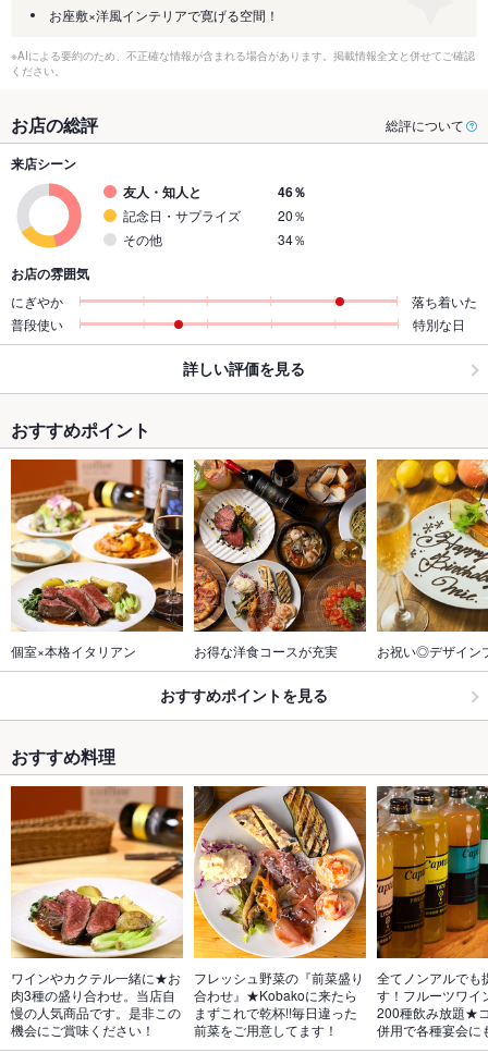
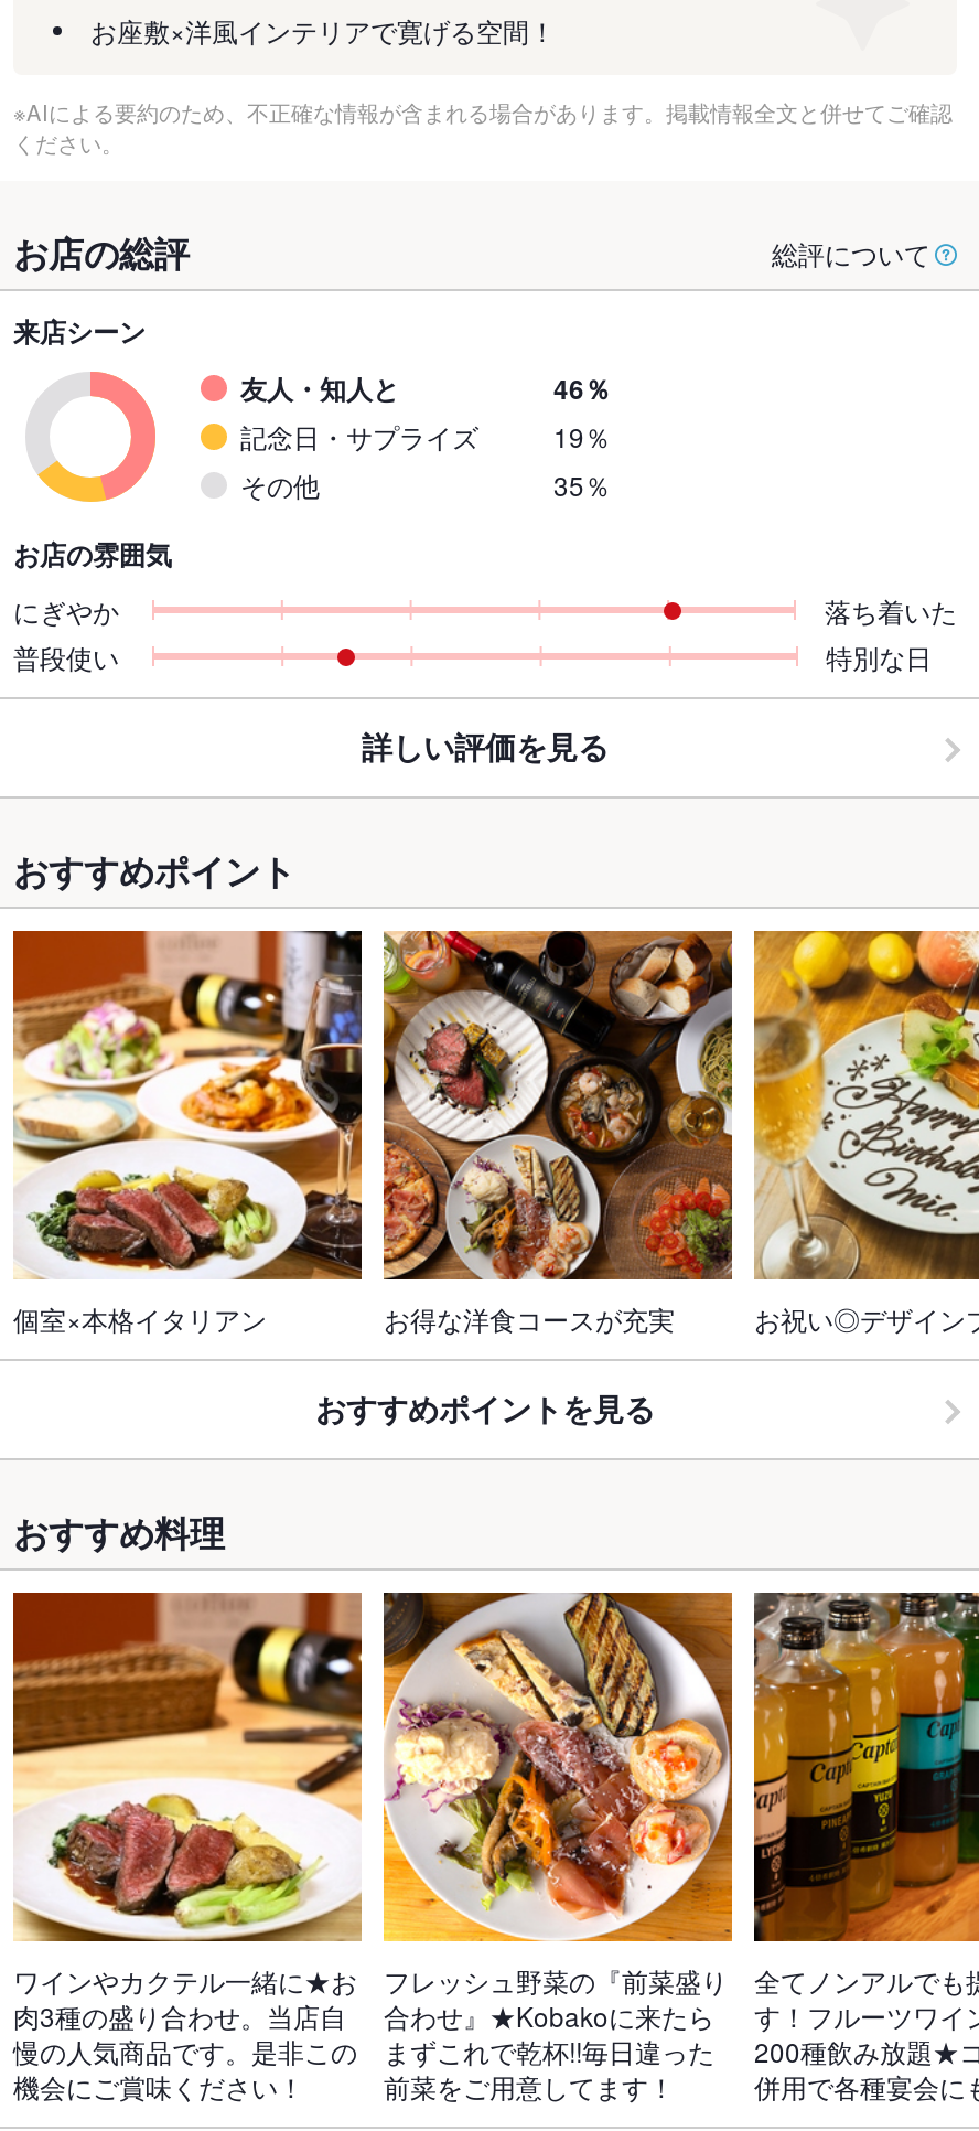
[123,206,306,224] 記念日・サプライズ 20％ -> [240,416,611,454] 記念日・サプライズ 19％
[278,230,306,248] 34％ -> [553,465,611,503] 35％

